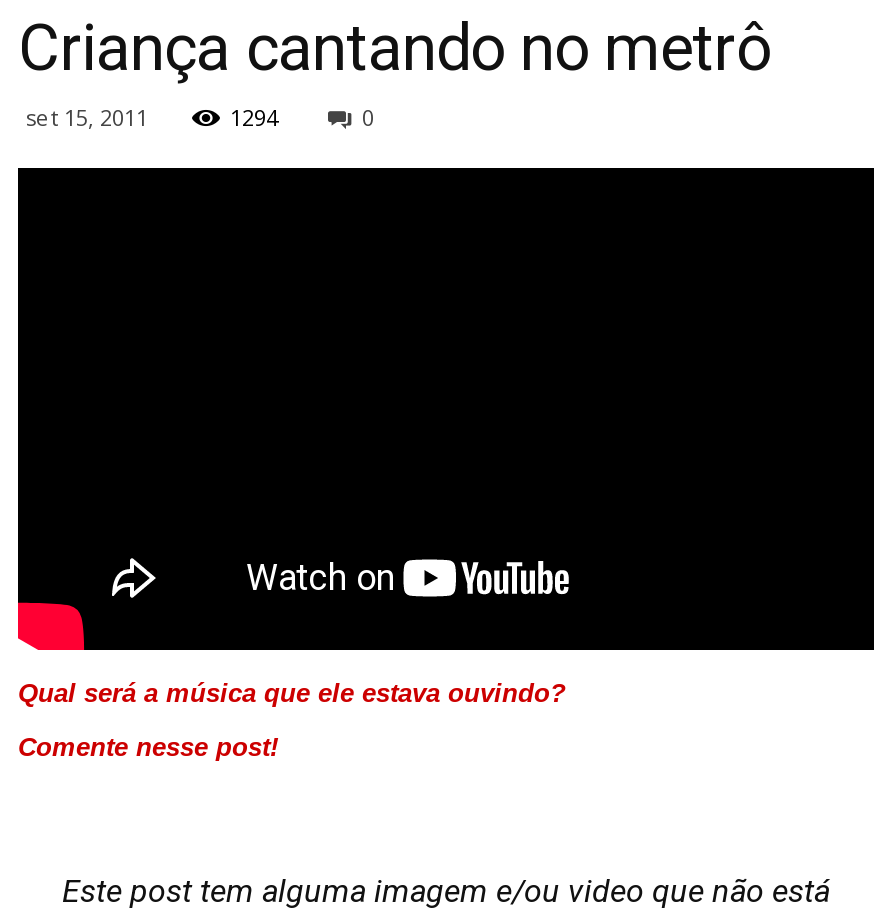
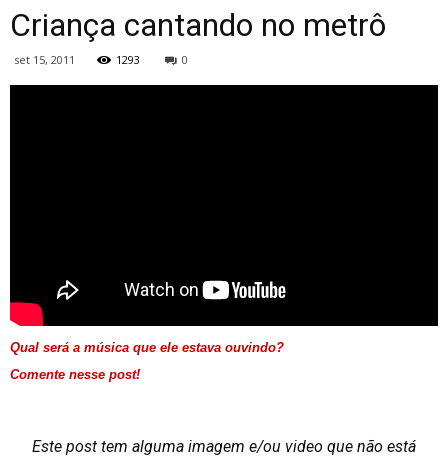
[230,102,278,132] 1294 -> [116,52,140,67] 1293

